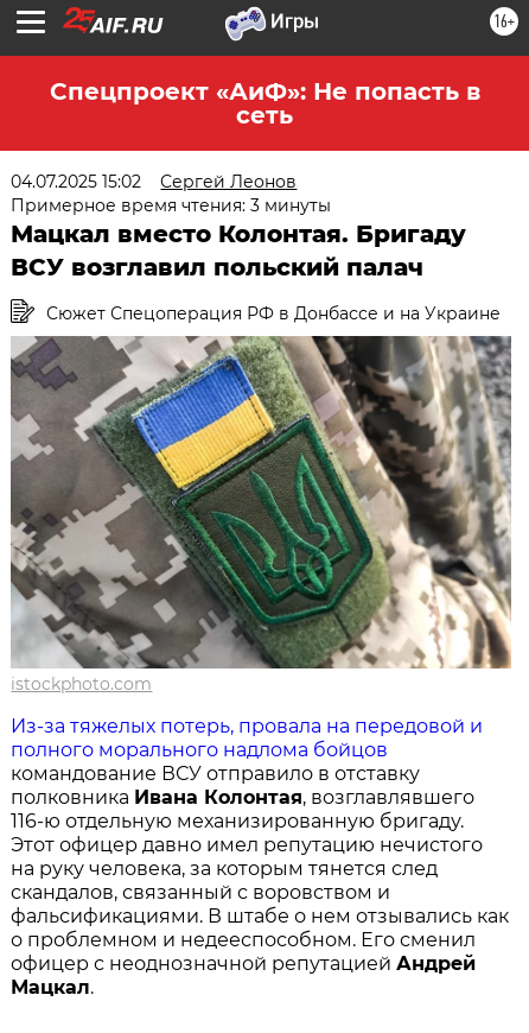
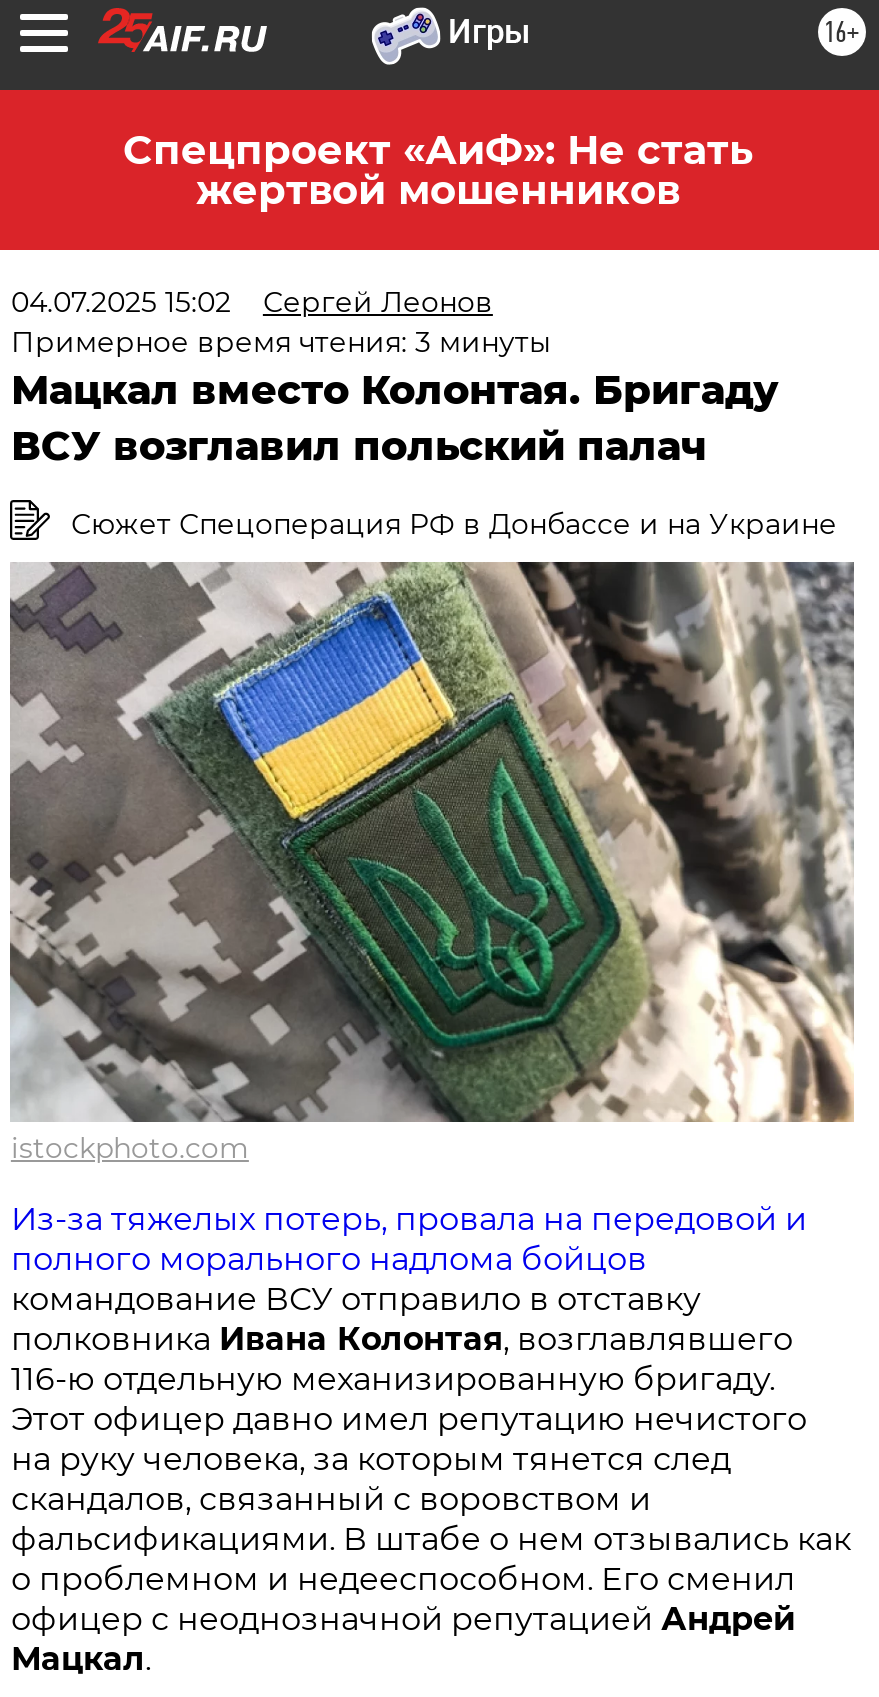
[49,77,480,129] Спецпроект «АиФ»: Не попасть в | сеть -> [123,126,753,214] Спецпроект «АиФ»: Не стать | жертвой мошенников

